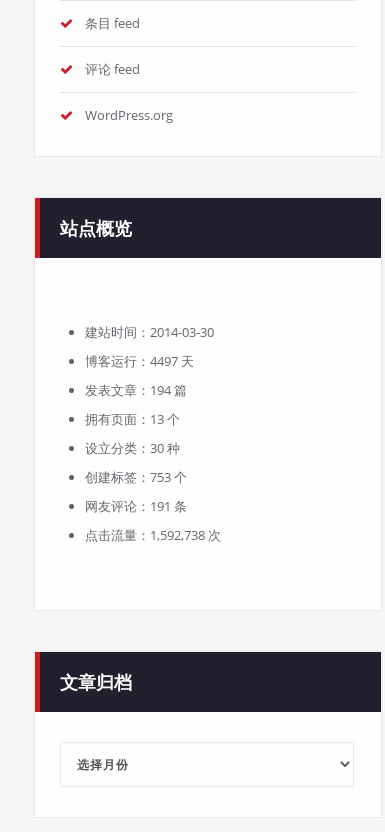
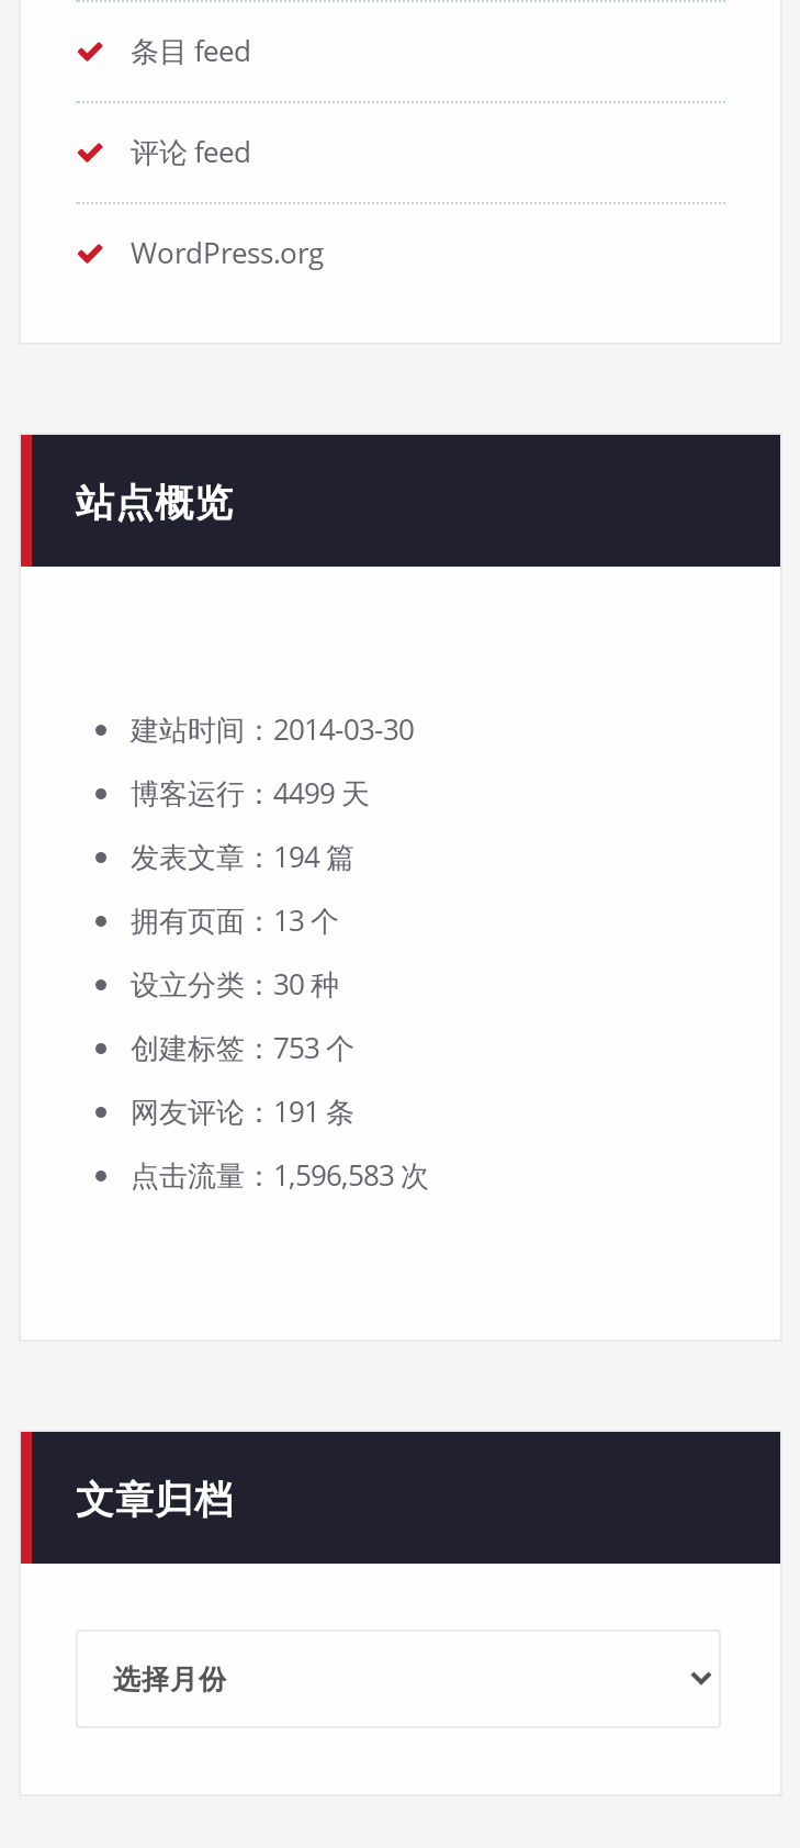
[85,352,194,370] 博客运行：4497 天 -> [131,773,370,813] 博客运行：4499 天
[85,526,221,544] 点击流量：1,592,738 次 -> [131,1155,429,1195] 点击流量：1,596,583 次

